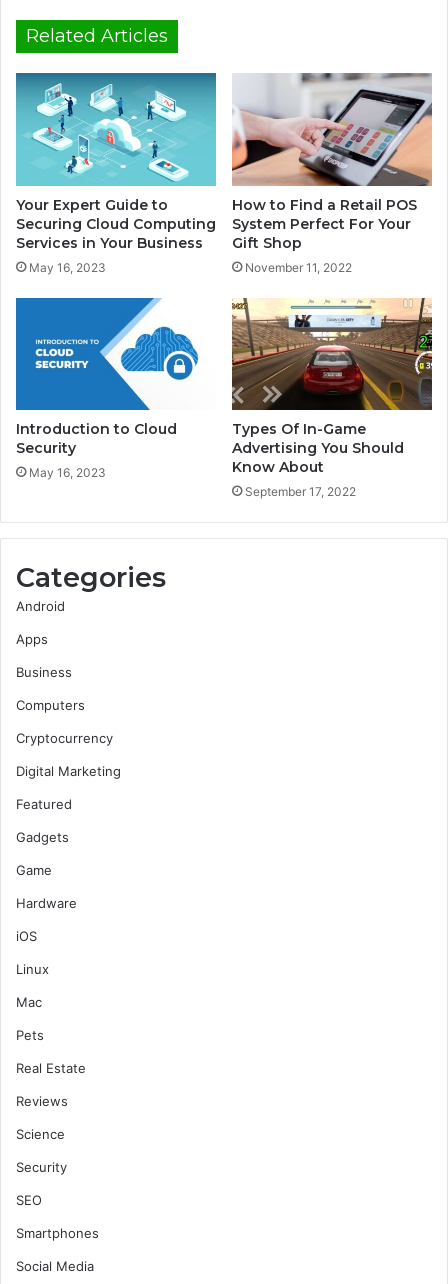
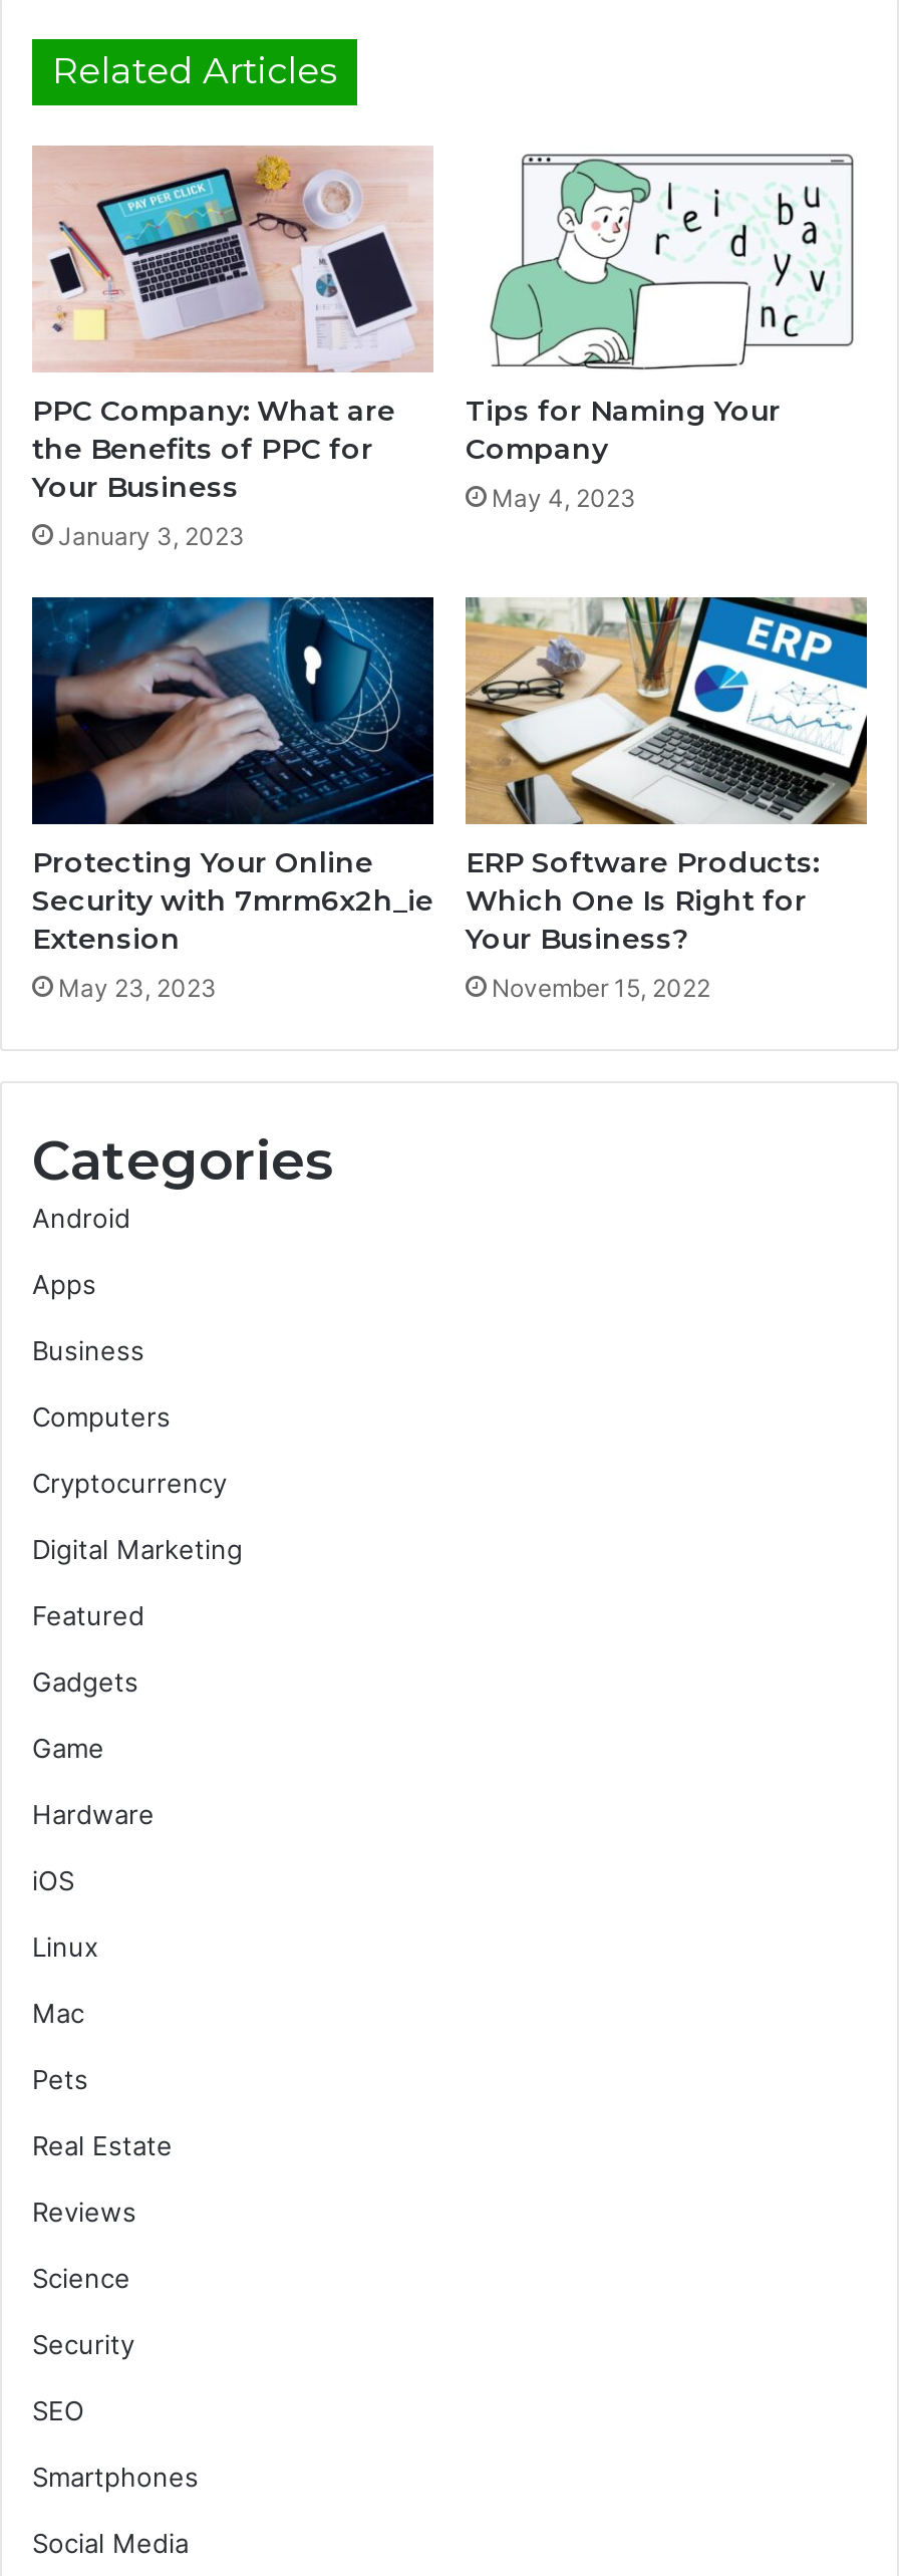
[15,72,217,274] [image] | Your Expert Guide to | Securing Cloud Computing | Services in Your Business | May 16, 2023 -> [32,145,433,551] [image] | PPC Company: What are | the Benefits of PPC for | Your Business | January 3, 2023
[231,72,433,274] [image] | How to Find a Retail POS | System Perfect For Your | Gift Shop | November 11, 2022 -> [466,147,867,513] [image] | Tips for Naming Your | Company | May 4, 2023
[15,297,216,480] [image] | Introduction to Cloud | Security | May 16, 2023 -> [30,594,435,1002] [image] | Protecting Your Online | Security with 7mrm6x2h_ie | Extension | May 23, 2023
[231,297,433,499] [image] | Types Of In-Game | Advertising You Should | Know About | September 17, 2022 -> [464,594,869,1002] [image] | ERP Software Products: | Which One Is Right for | Your Business? | November 15, 2022

